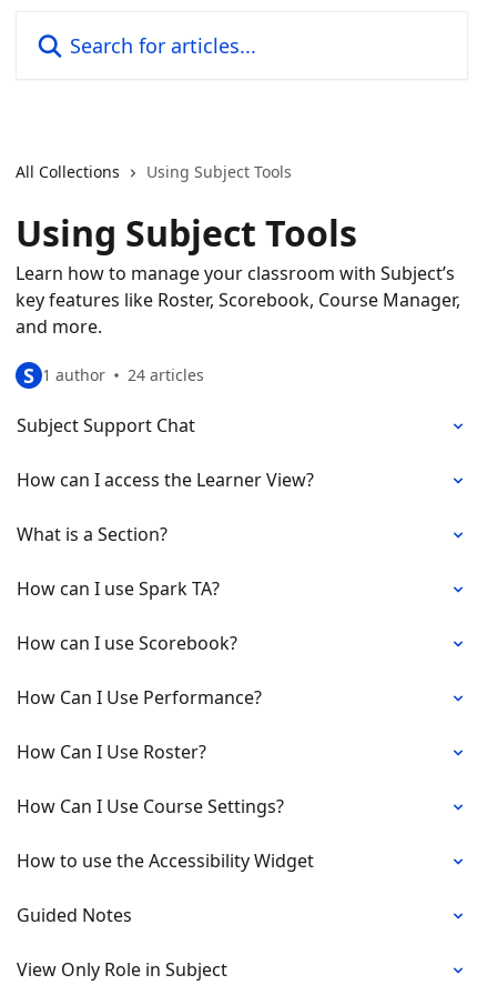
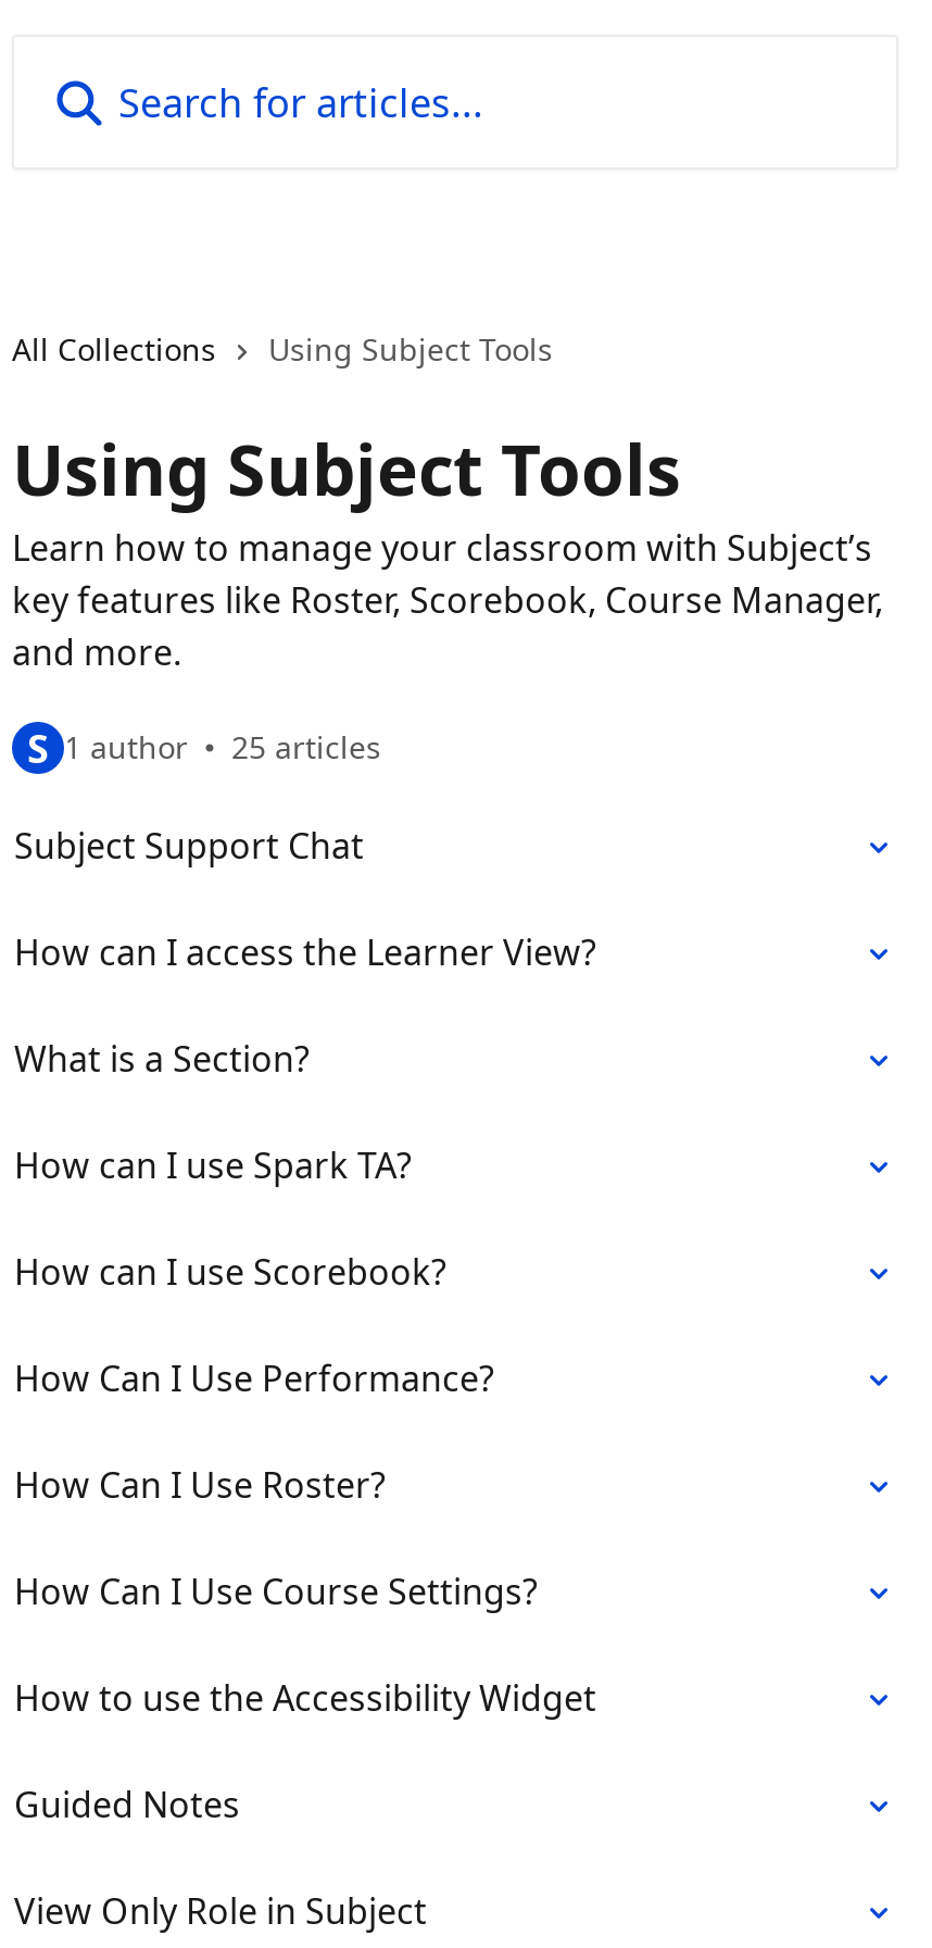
[128,364,204,385] 24 articles -> [231,726,381,767] 25 articles

